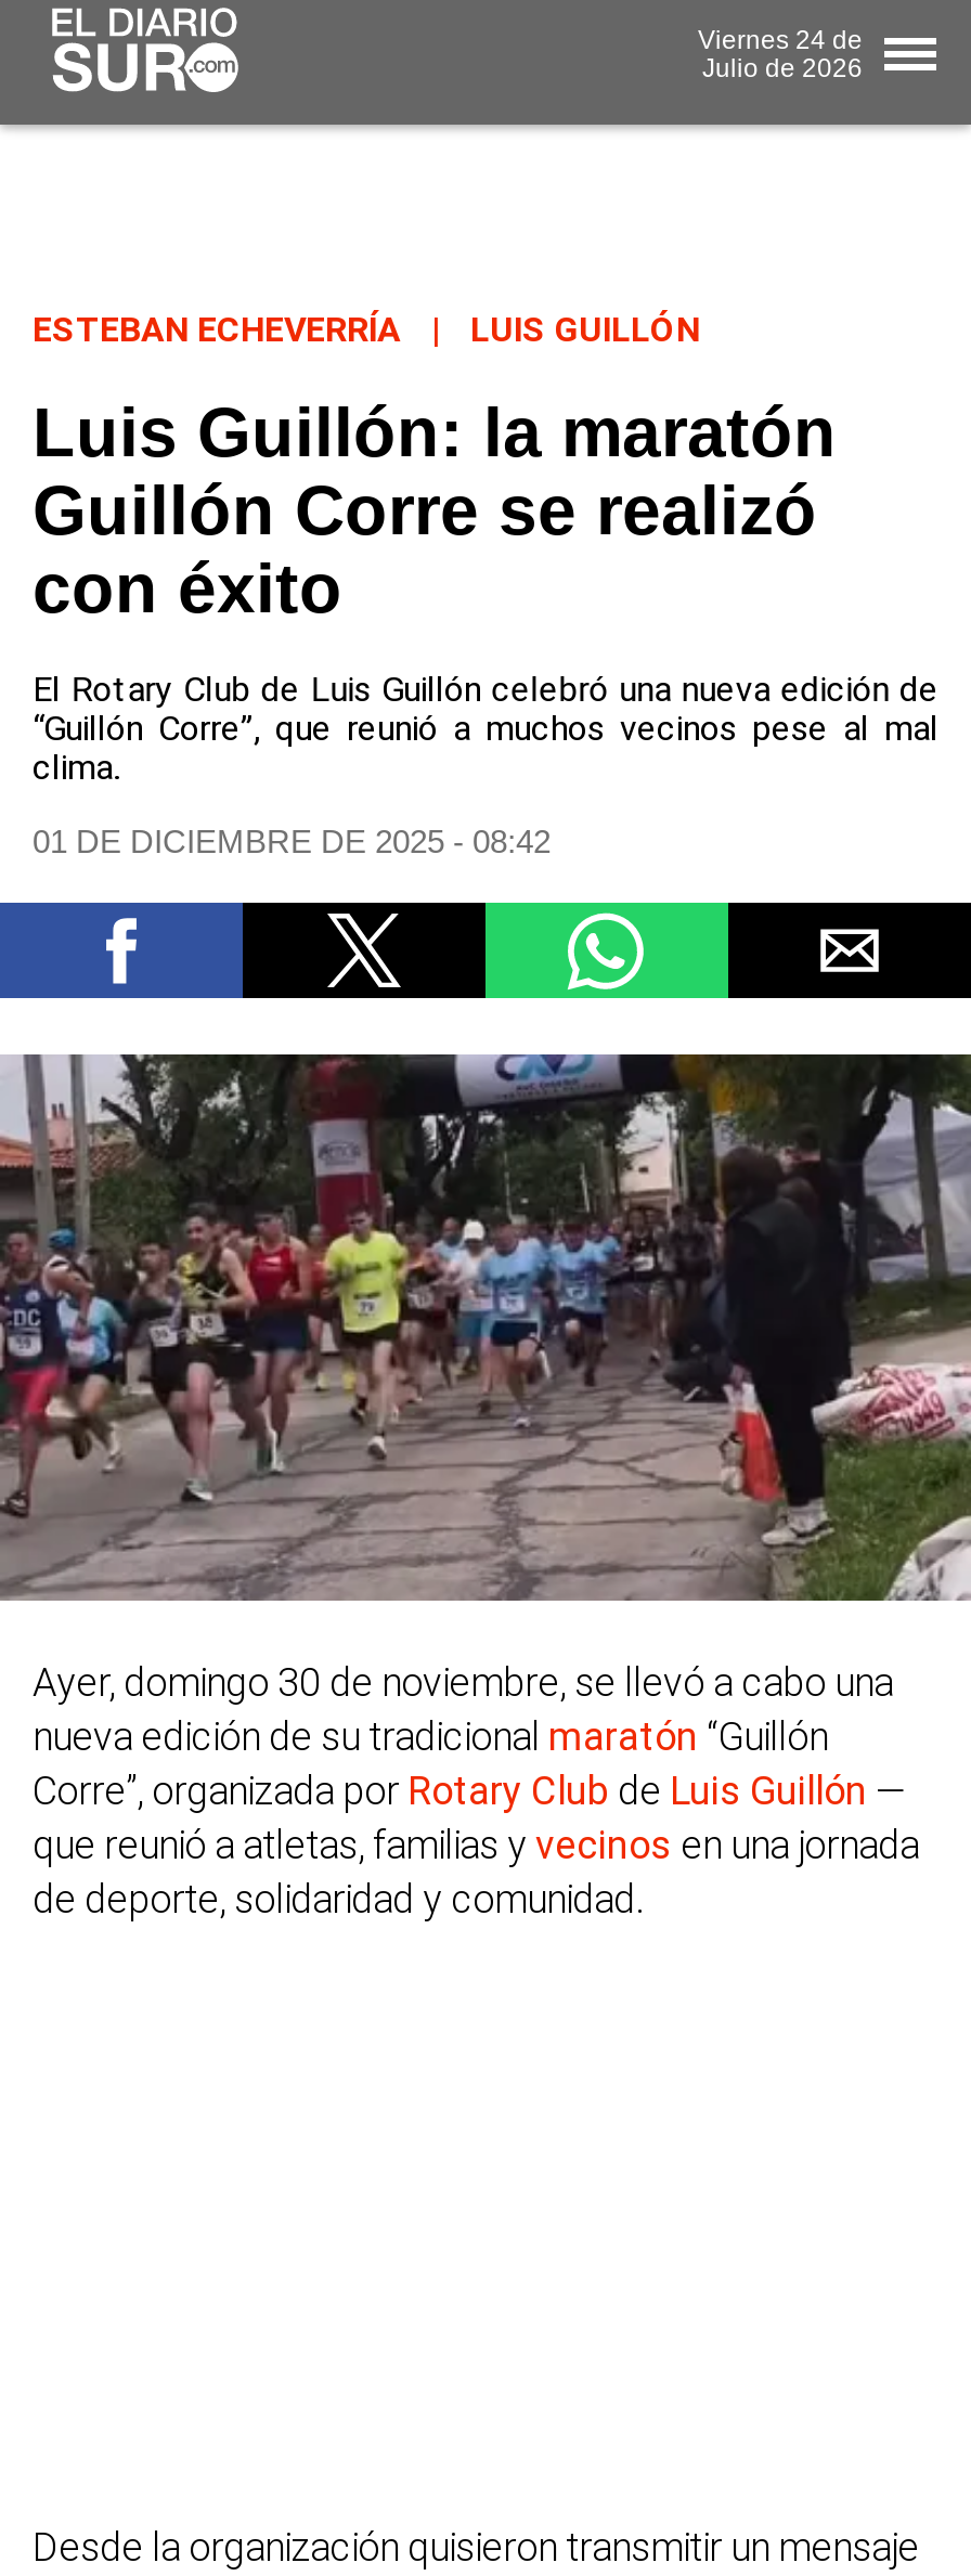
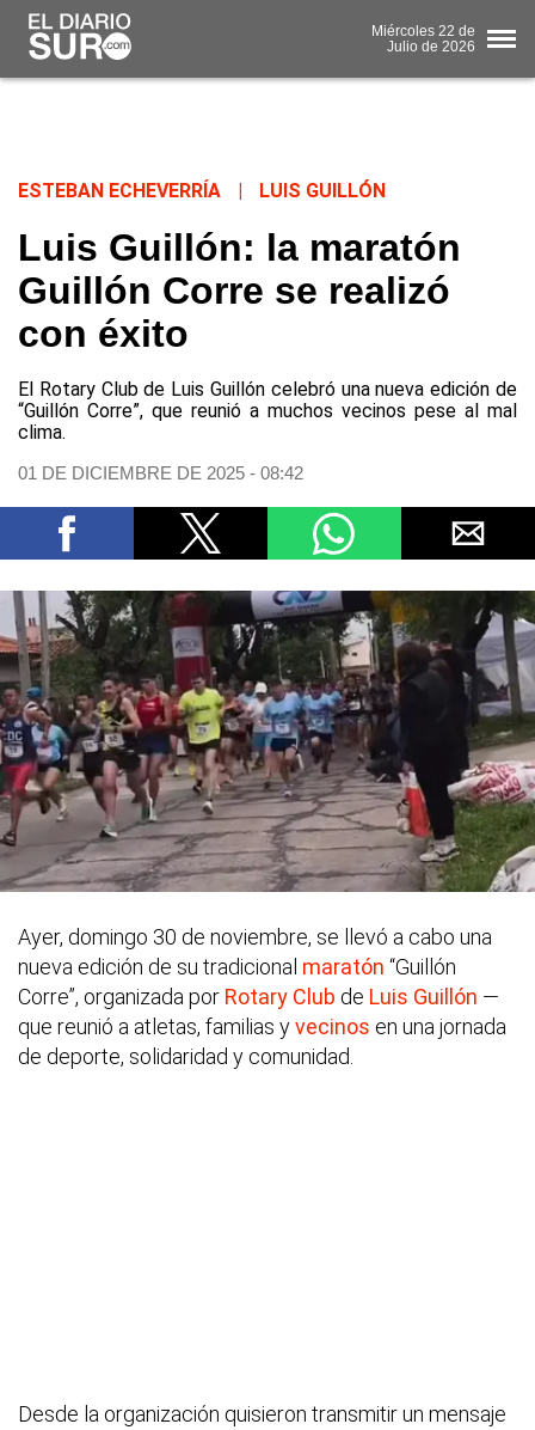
[698,24,863,54] Viernes 24 de -> [371,22,475,39] Miércoles 22 de

